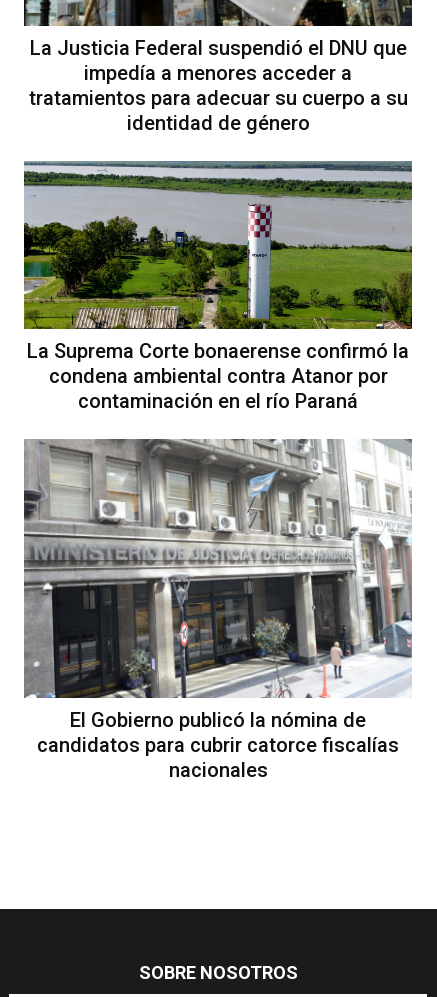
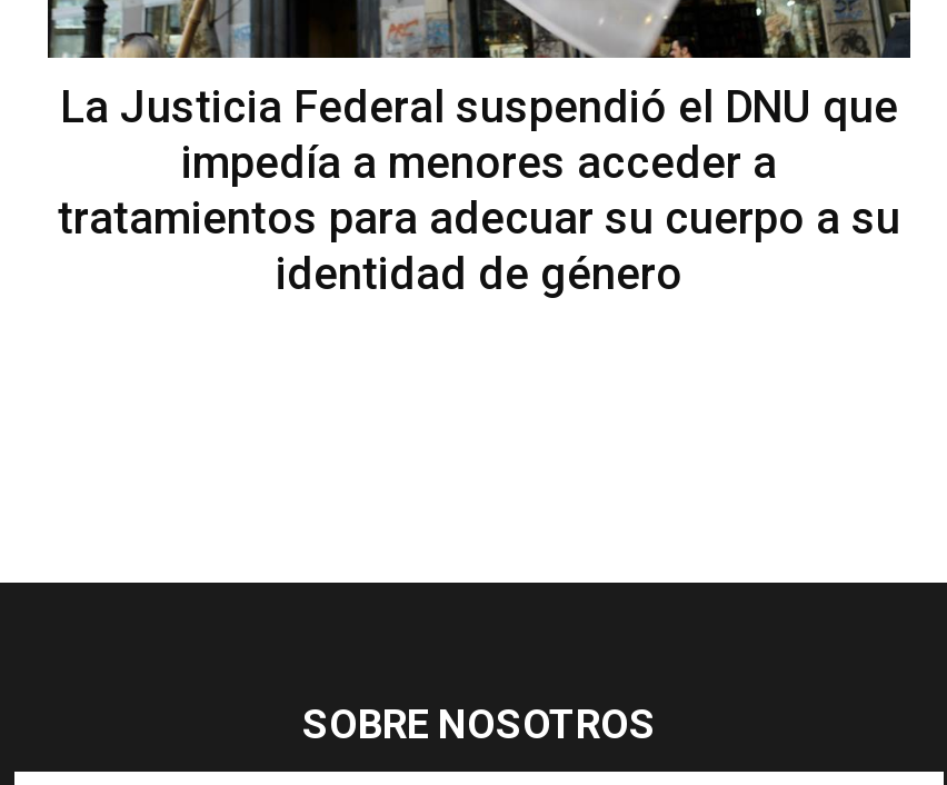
[23,160,413,413] [image] | La Suprema Corte bonaerense confirmó la | condena ambiental contra Atanor por | contaminación en el río Paraná -> none
[23,438,413,782] [image] | El Gobierno publicó la nómina de | candidatos para cubrir catorce fiscalías | nacionales -> none

